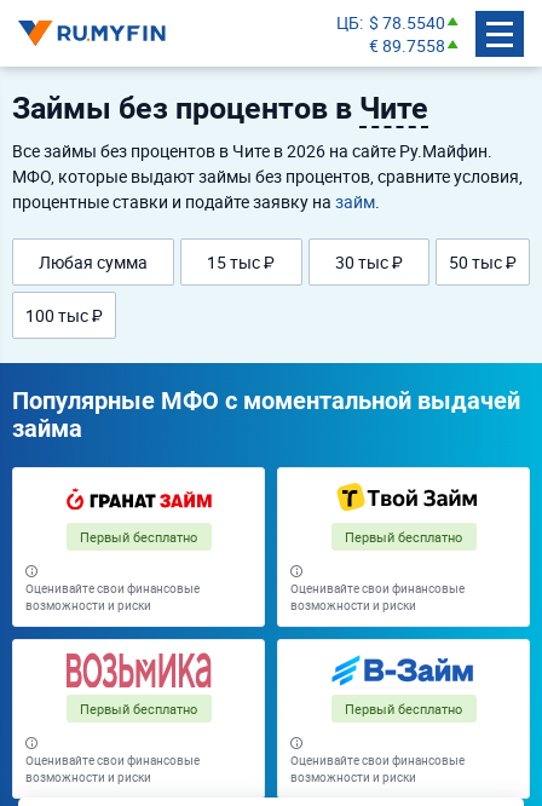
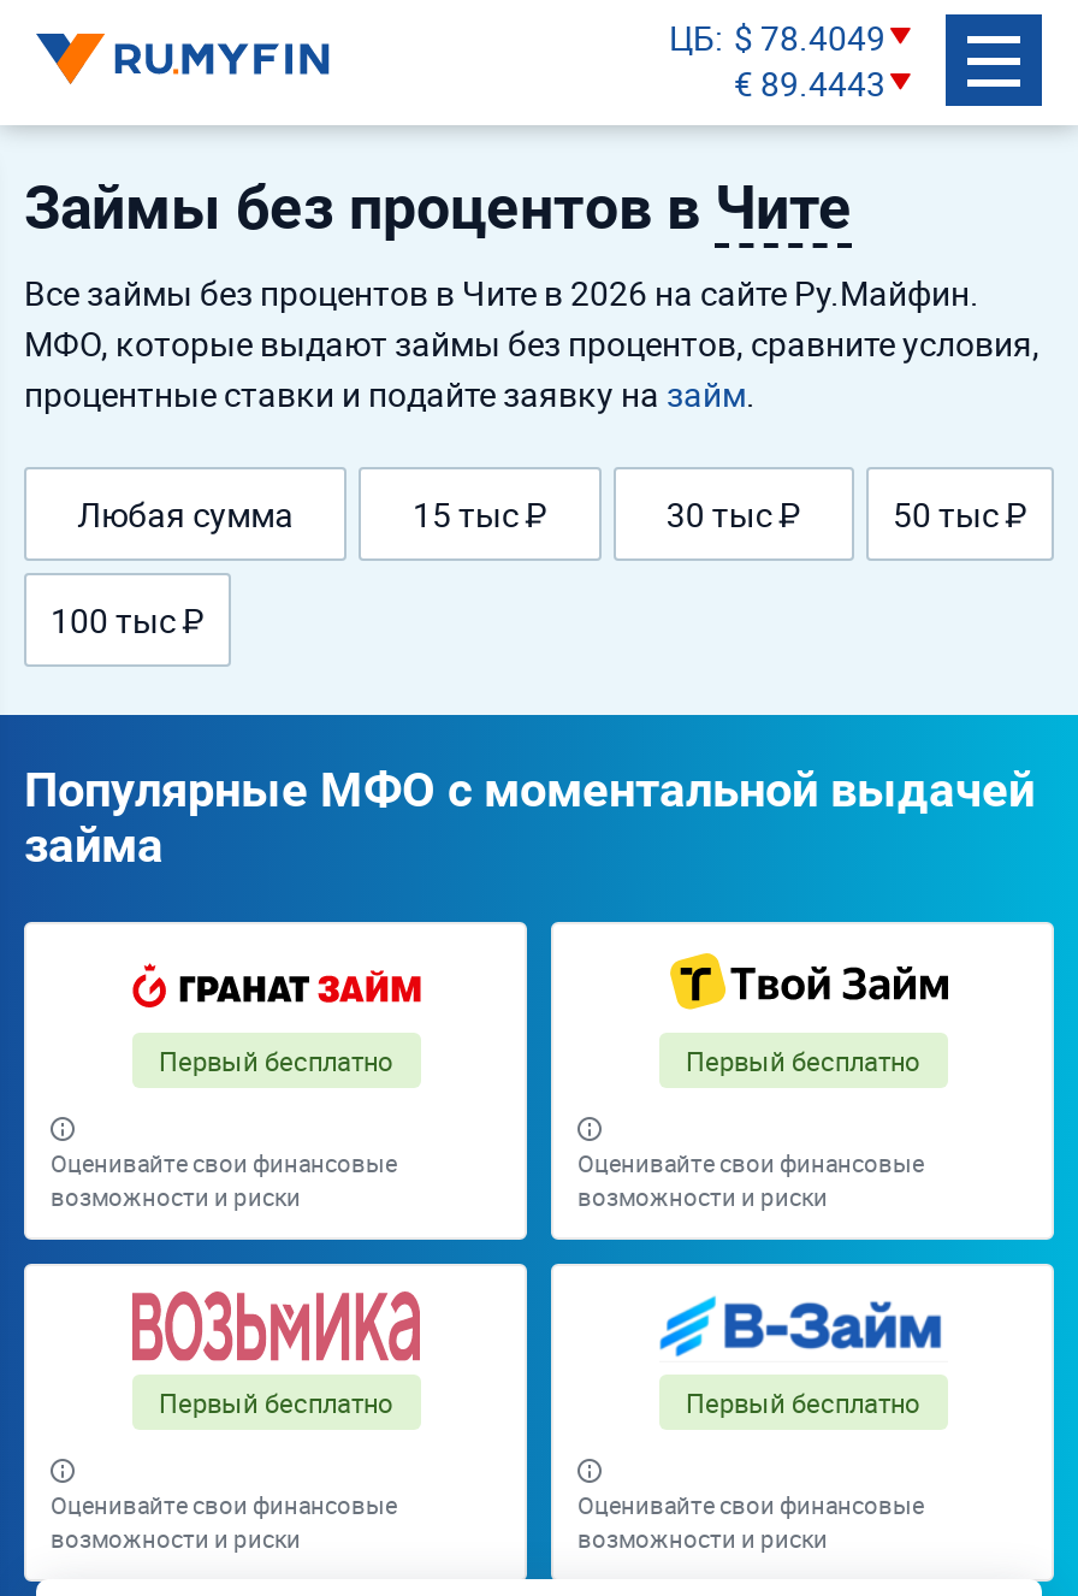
[336,10,445,33] ЦБ $ 78.5540 -> [669,13,885,59] ЦБ $ 78.4049
[369,33,445,56] € 89.7558 -> [734,59,885,105] € 89.4443

